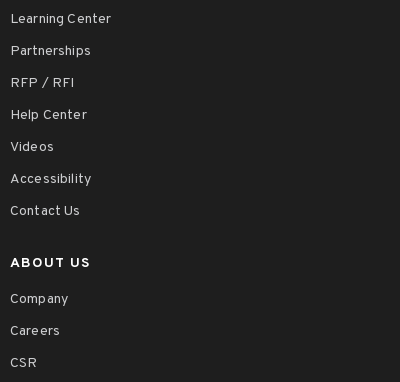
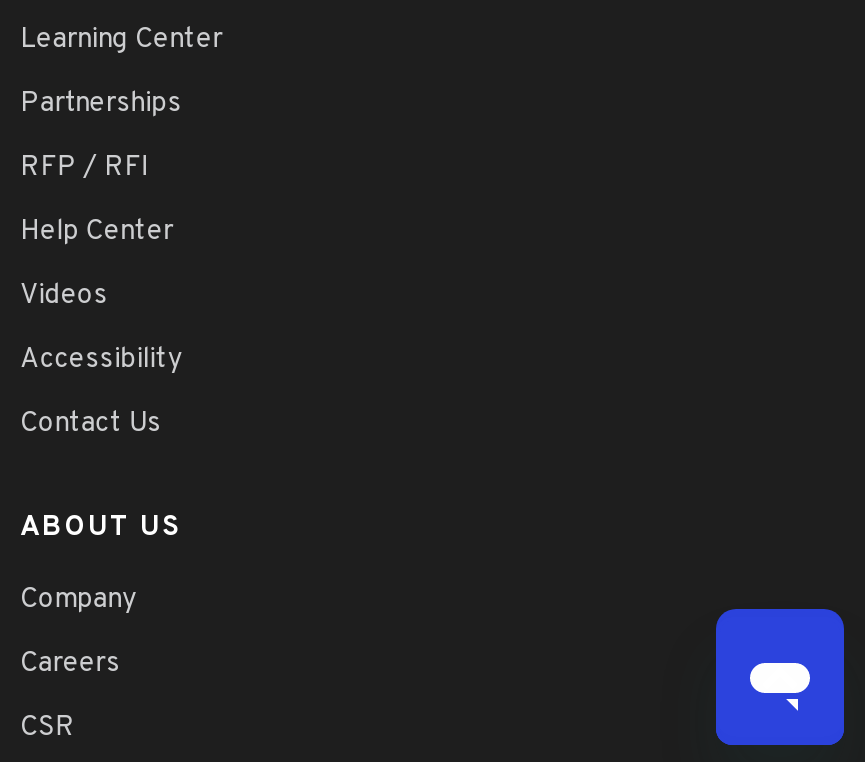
none -> [714,607,846,747] [image]

